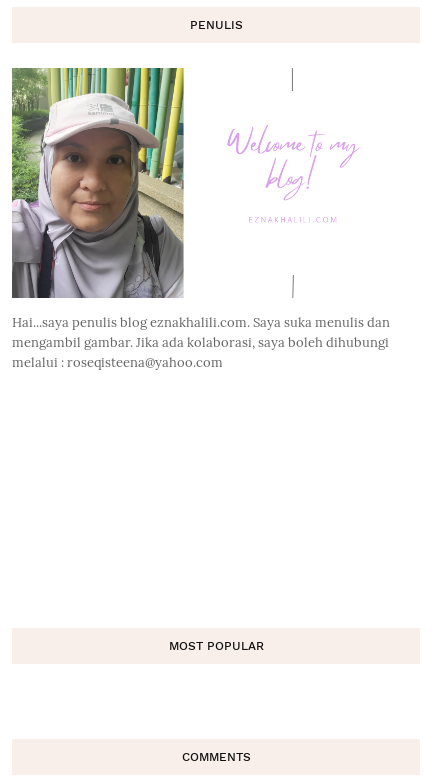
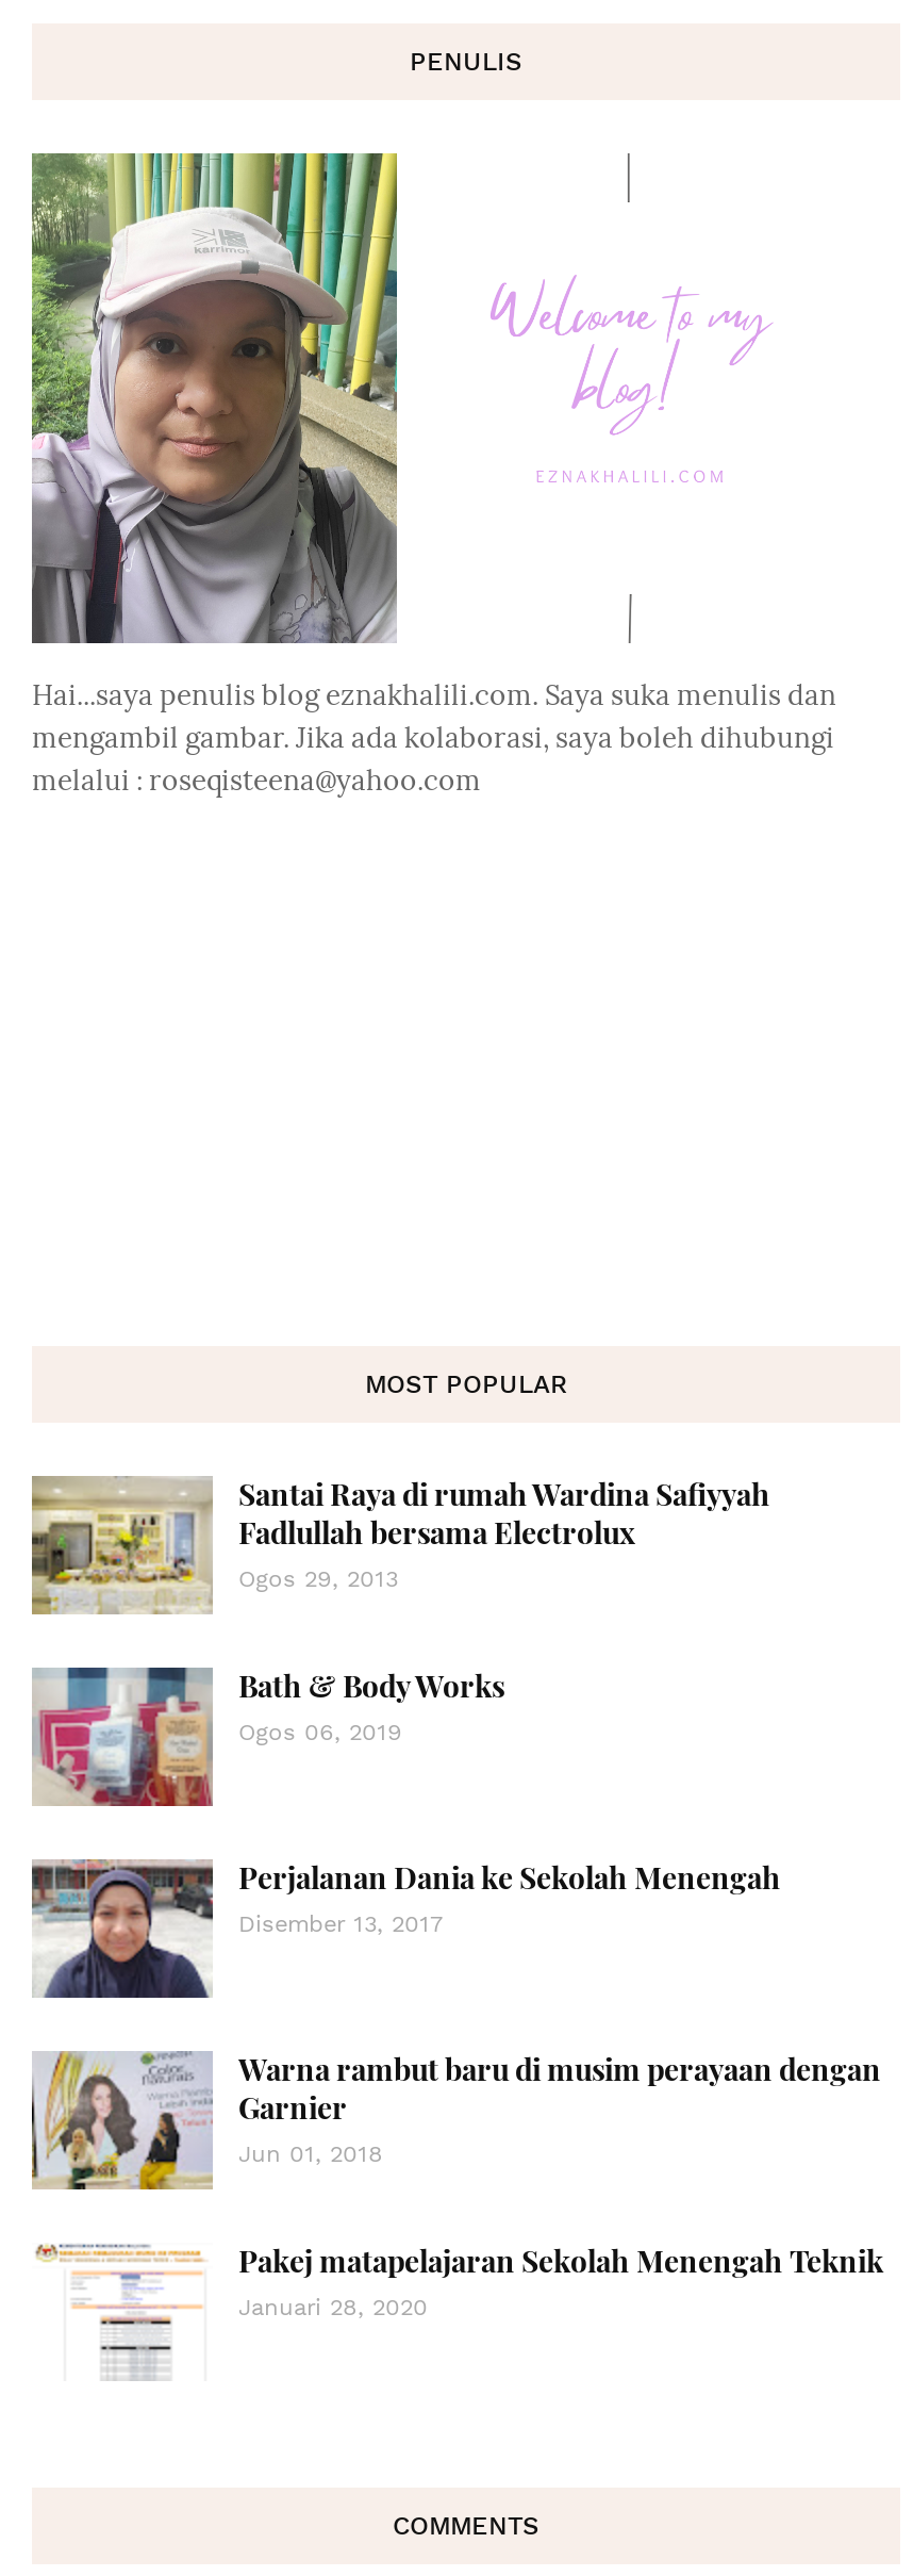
none -> [30,1473,770,1745] [image] | Santai Raya di rumah Wardina Safiyyah | Fadlullah bersama Electrolux | Ogos 29, 2013 | Bath & Body Works | Ogos 06, 2019
none -> [30,1666,781,1937] [image] | Perjalanan Dania ke Sekolah Menengah | Disember 13, 2017
none -> [30,1857,883,2320] [image] | Warna rambut baru di musim perayaan dengan | Garnier | Jun 01, 2018 | Pakej matapelajaran Sekolah Menengah Teknik | Januari 28, 2020
none -> [30,2049,215,2192] [image]
none -> [36,2243,202,2381] [image]

